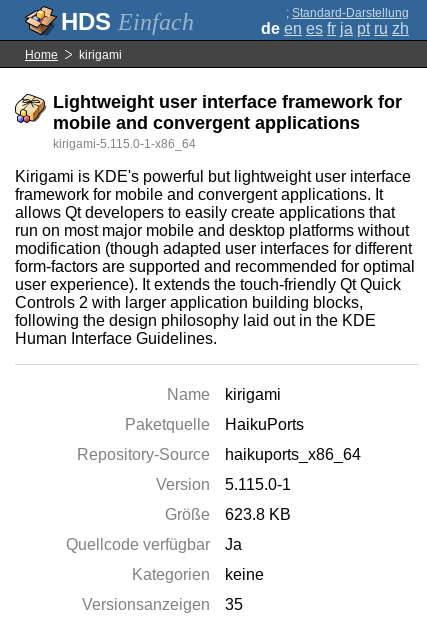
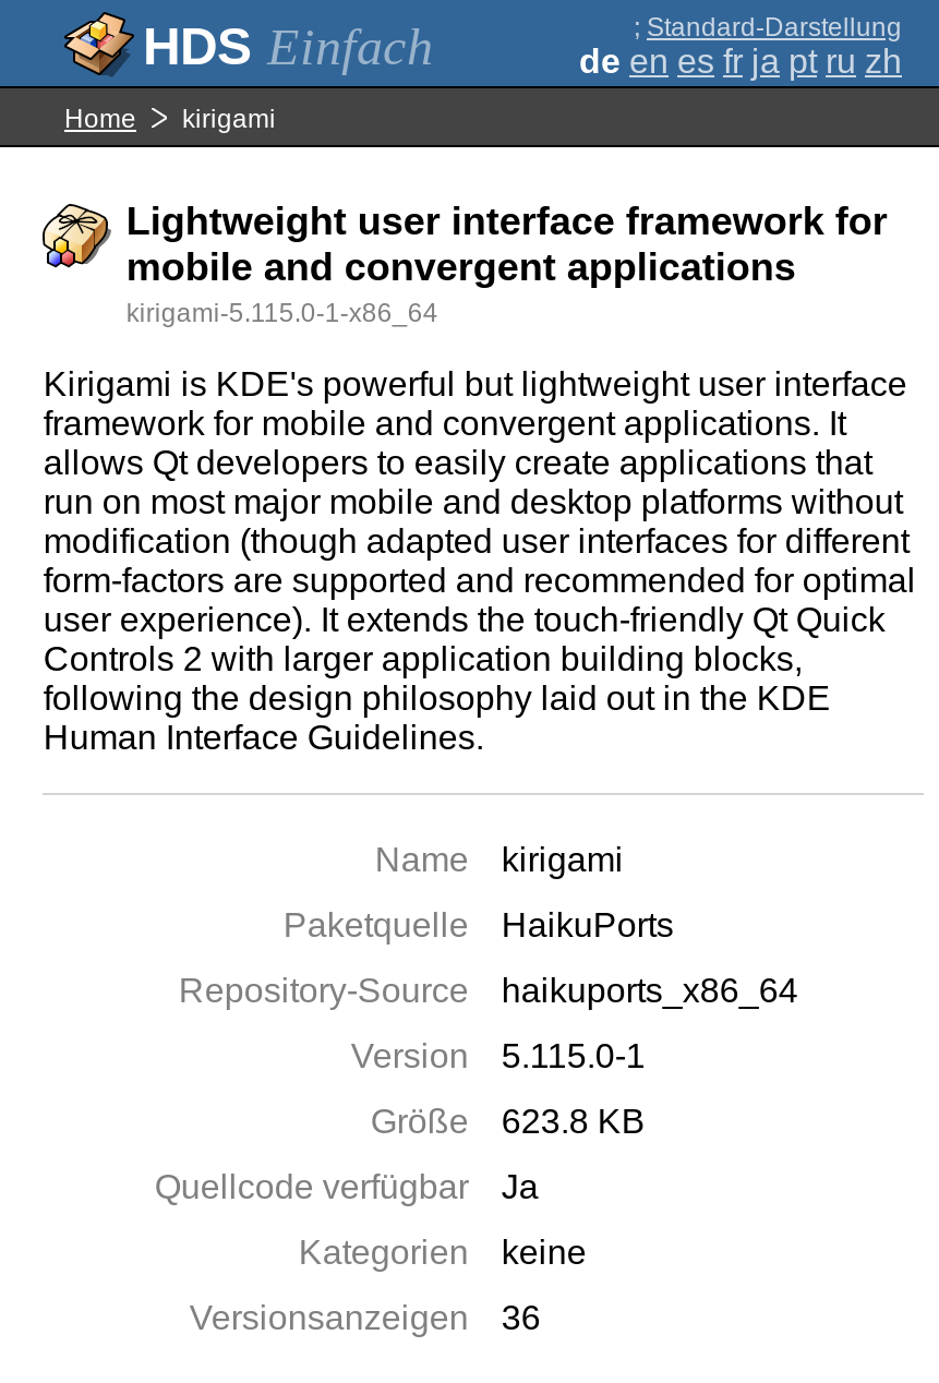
[82,596,243,613] Versionsanzeigen 35 -> [190,1299,541,1336] Versionsanzeigen 36

